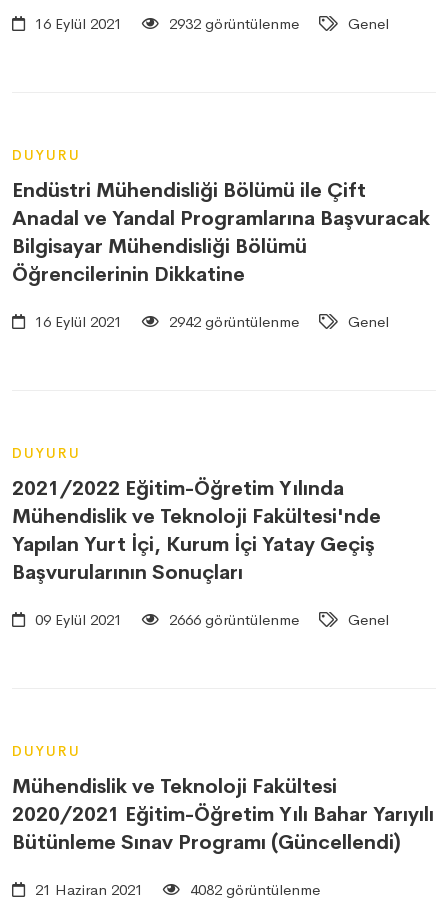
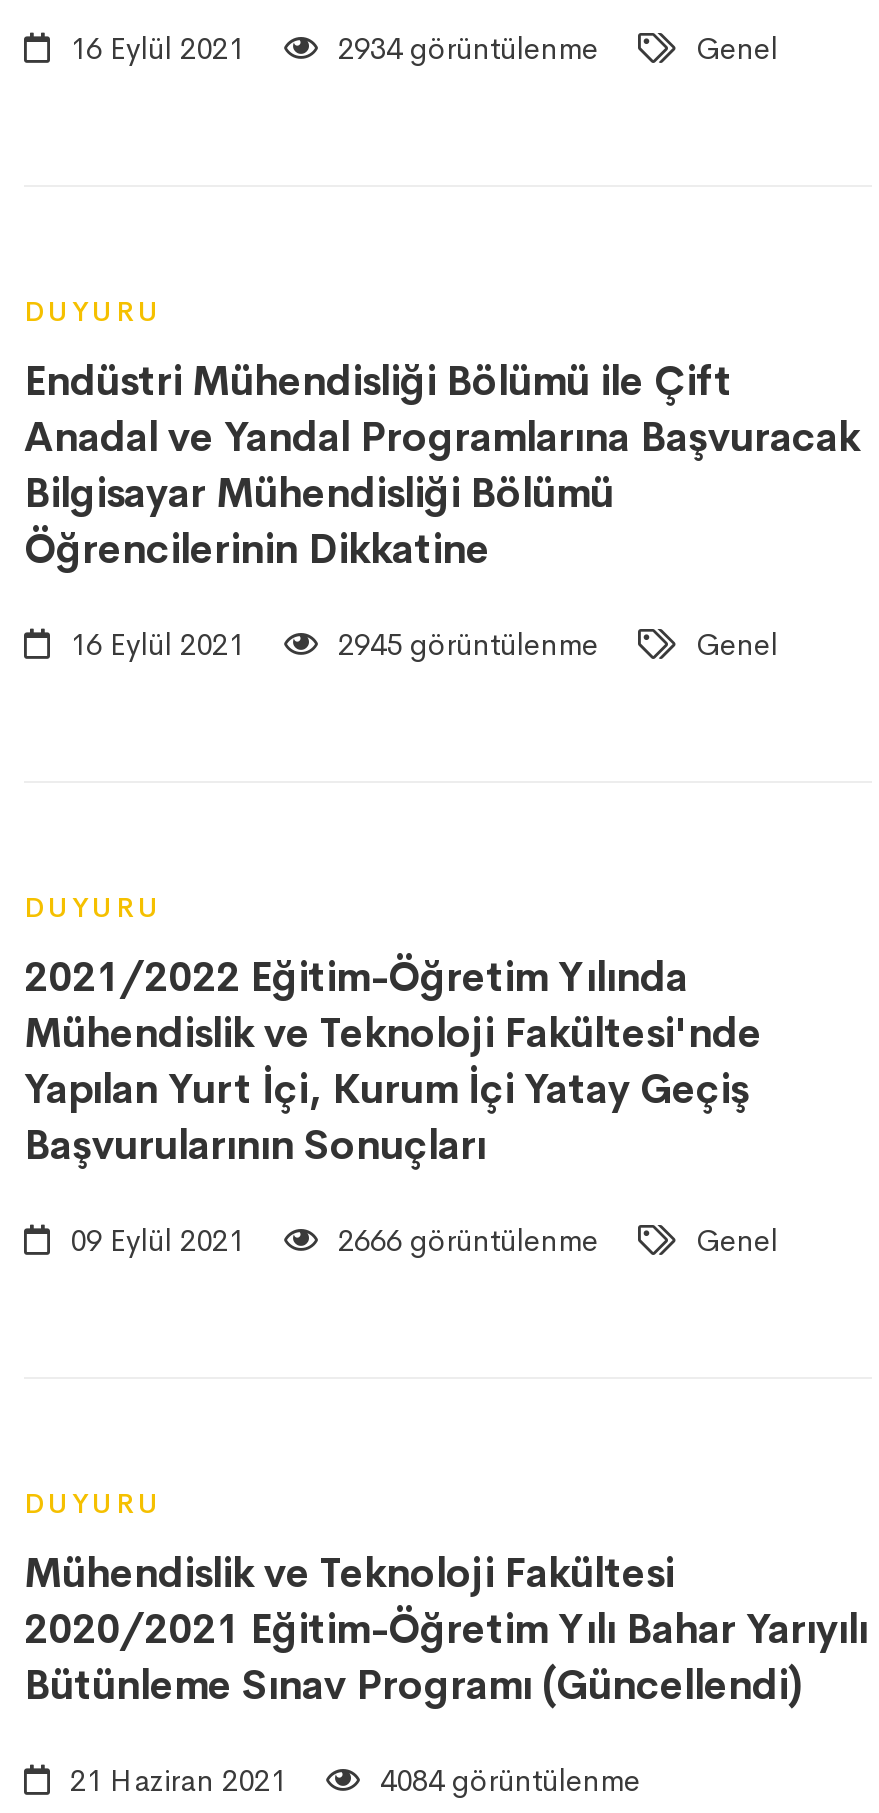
[165,14,299,33] 2932 görüntülenme -> [330,29,598,67] 2934 görüntülenme
[165,312,299,331] 2942 görüntülenme -> [330,625,598,663] 2945 görüntülenme
[186,880,320,899] 4082 görüntülenme -> [372,1761,640,1799] 4084 görüntülenme

